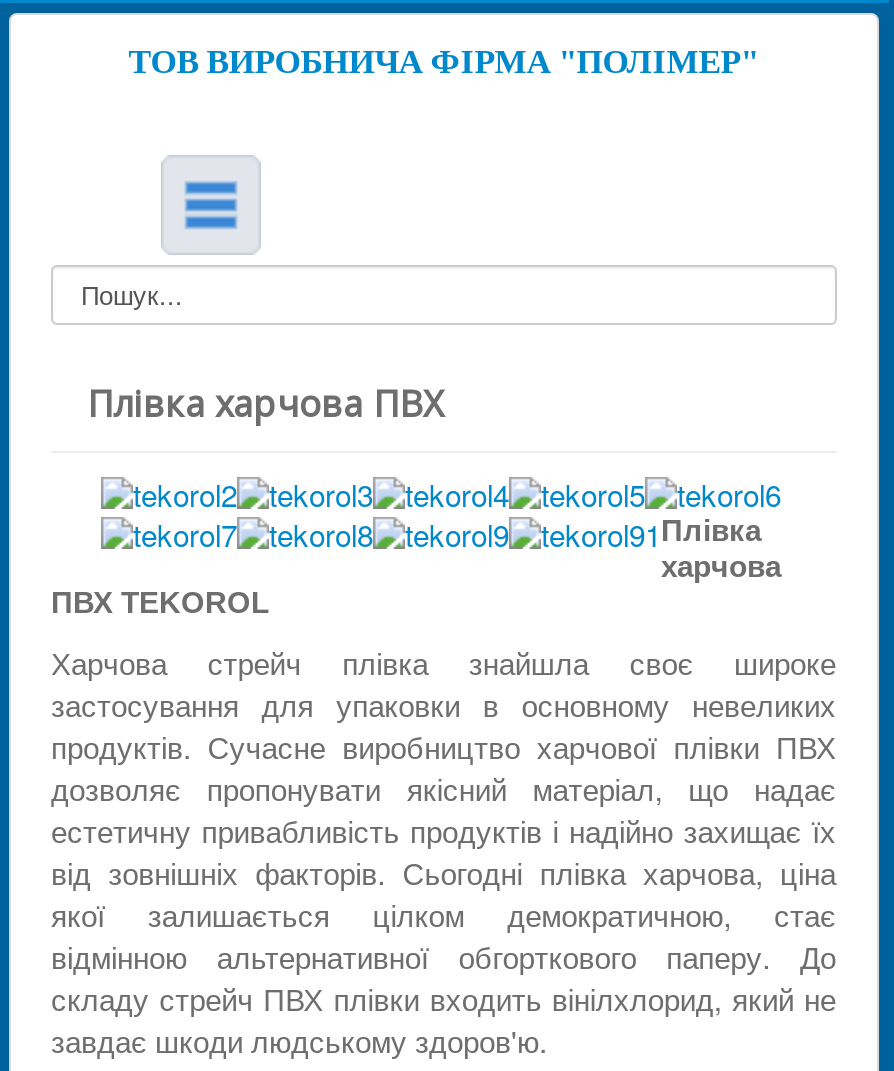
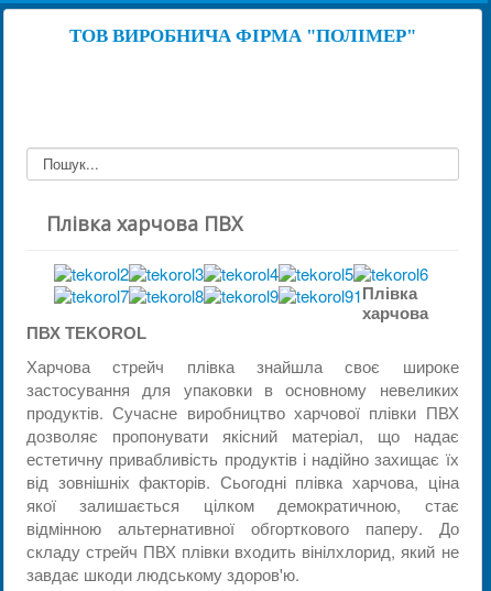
[161,155,261,255] [image] -> none

